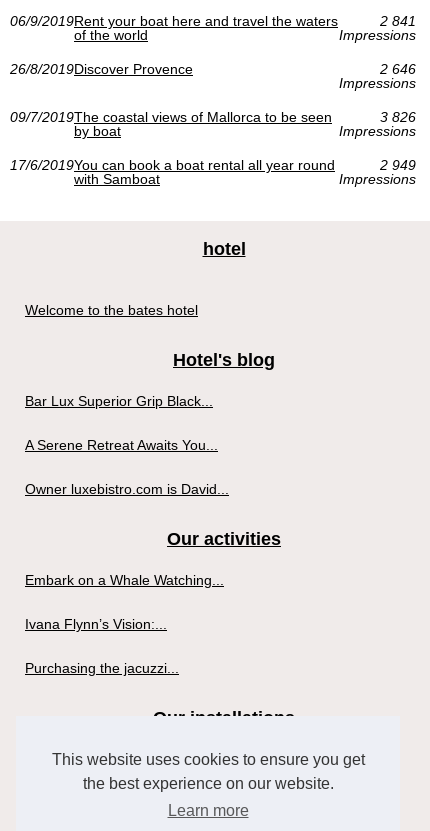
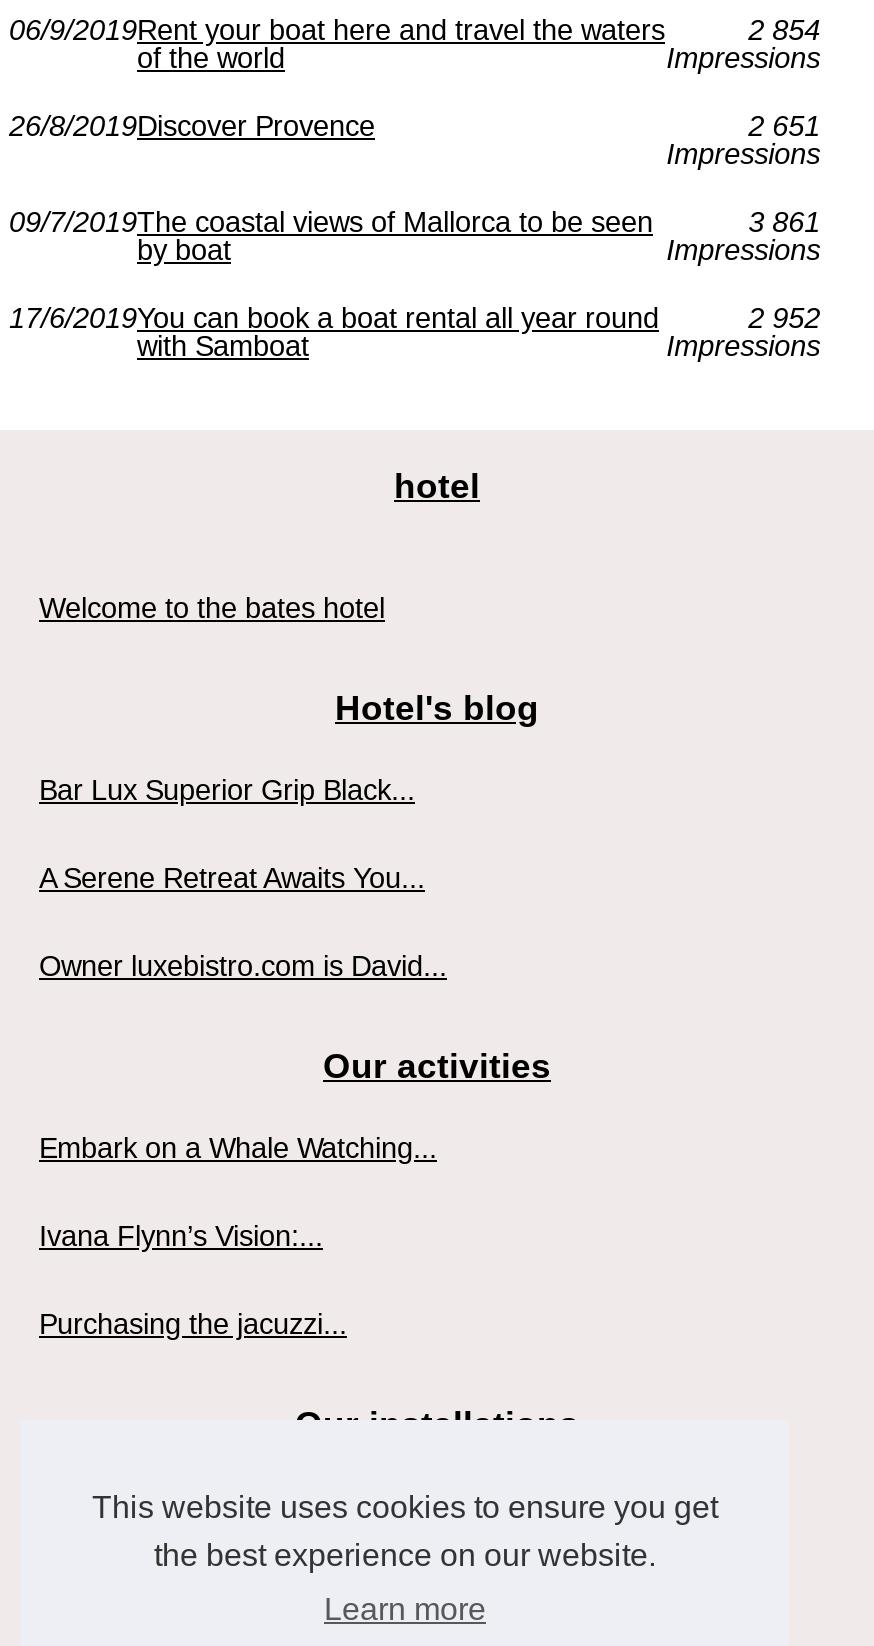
[380,13,416,29] 2 841 -> [748,14,820,46] 2 854
[380,61,416,77] 2 646 -> [748,110,820,142] 2 651
[380,109,416,125] 3 826 -> [748,206,820,238] 3 861
[380,157,416,173] 2 949 -> [748,302,820,334] 2 952

